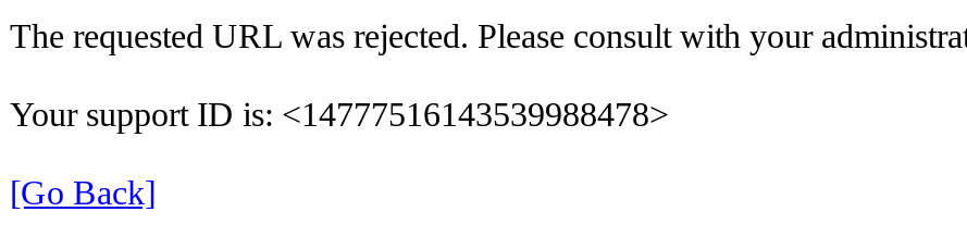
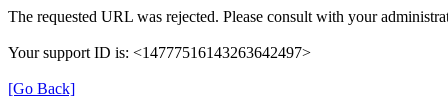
[10,96,669,133] Your support ID is: <14777516143539988478> -> [8,44,311,61] Your support ID is: <14777516143263642497>

